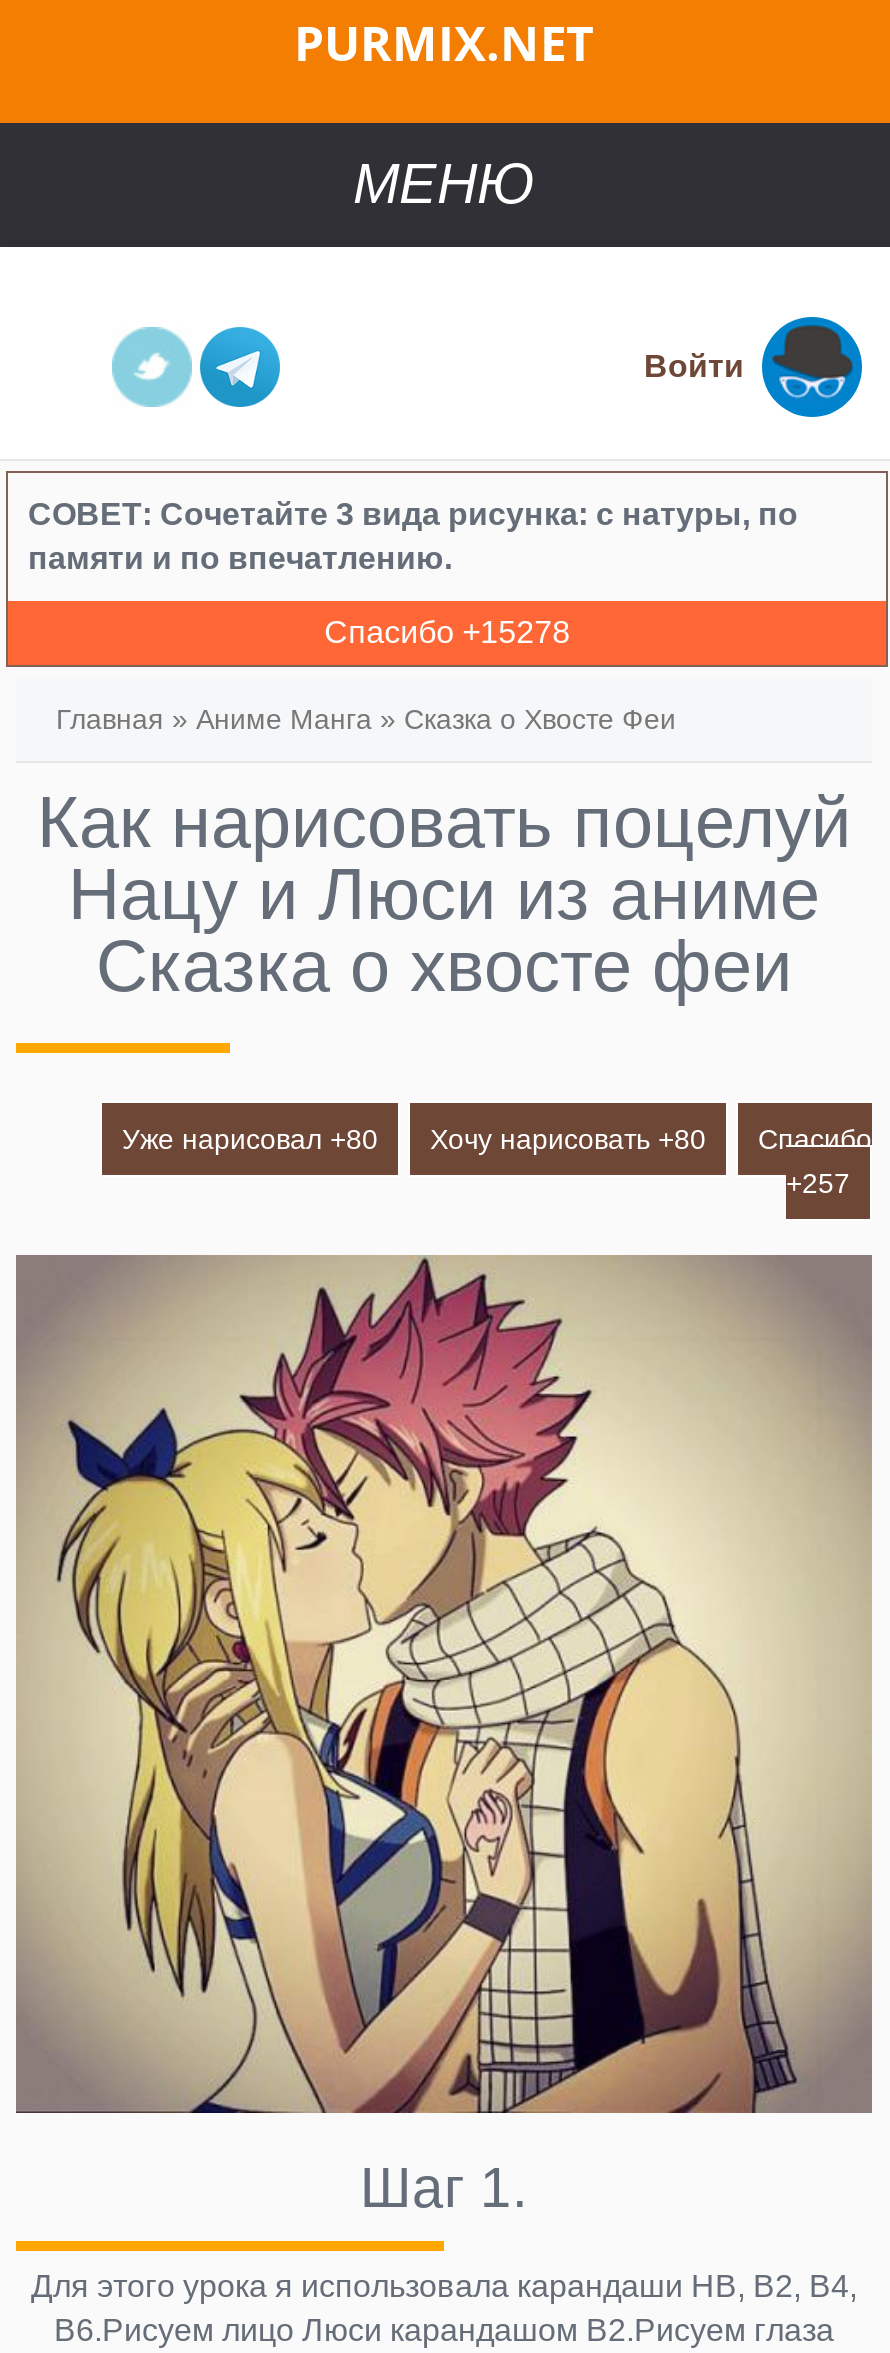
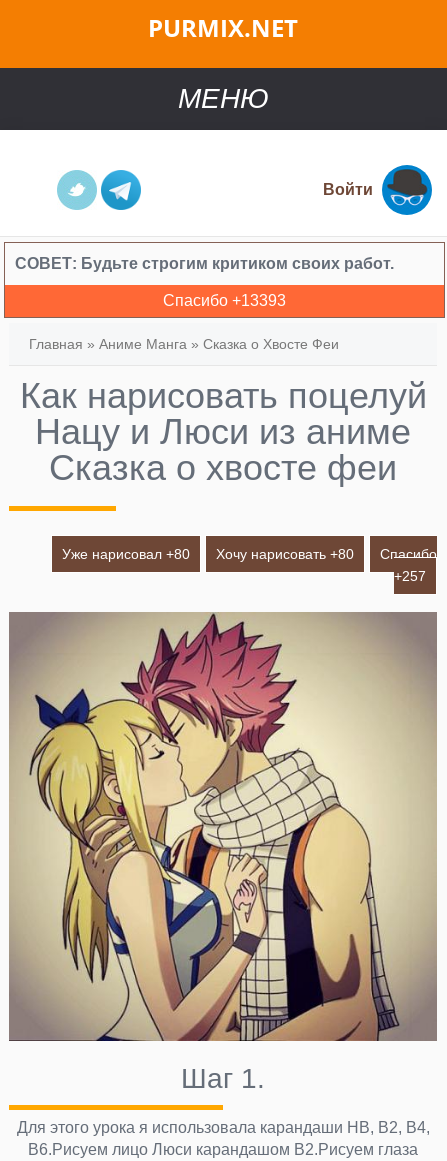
[28,497,798,575] СОВЕТ: Сочетайте 3 вида рисунка: с натуры, по | памяти и по впечатлению. -> [15,255,394,272] СОВЕТ: Будьте строгим критиком своих работ.
[324,615,570,649] Спасибо +15278 -> [163,292,286,309] Спасибо +13393

